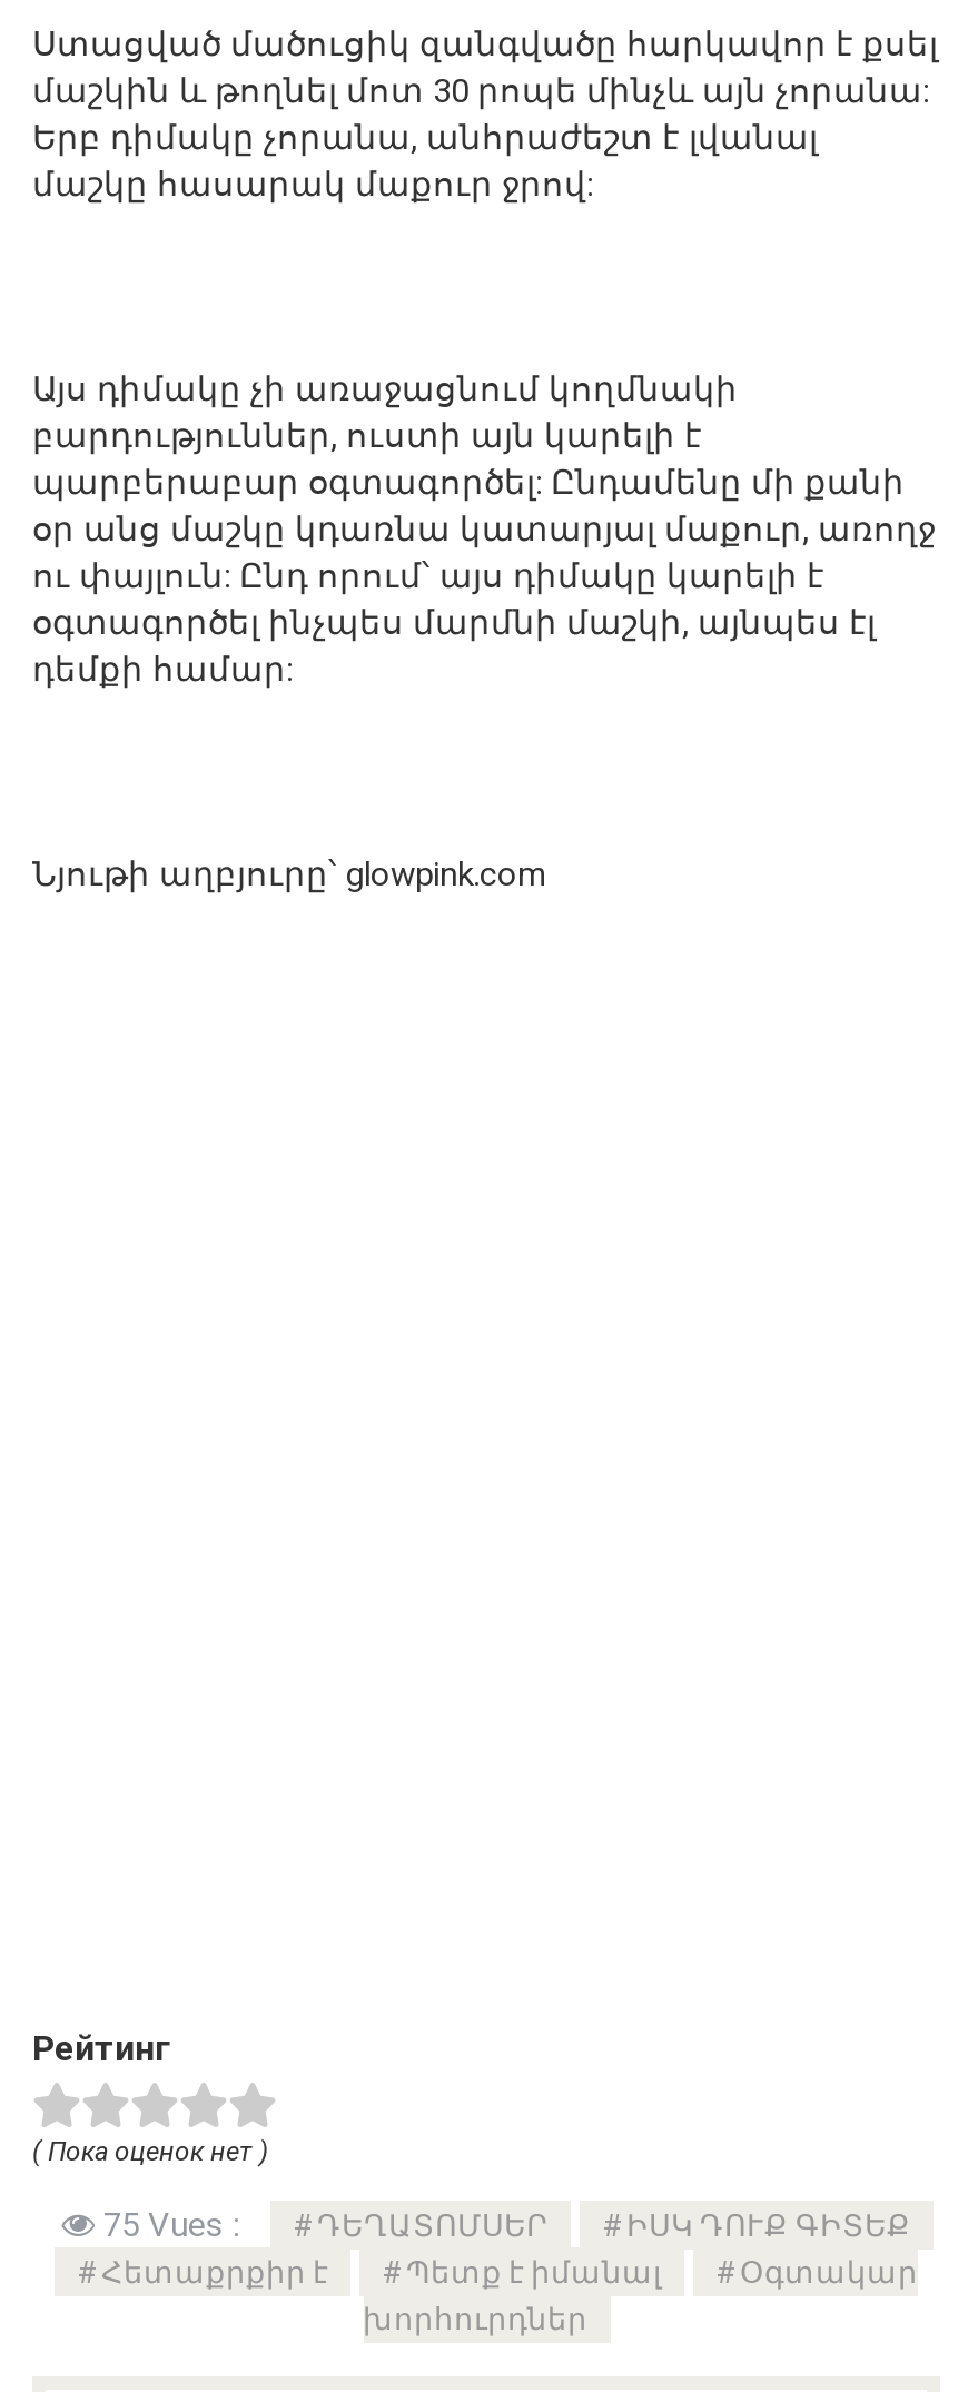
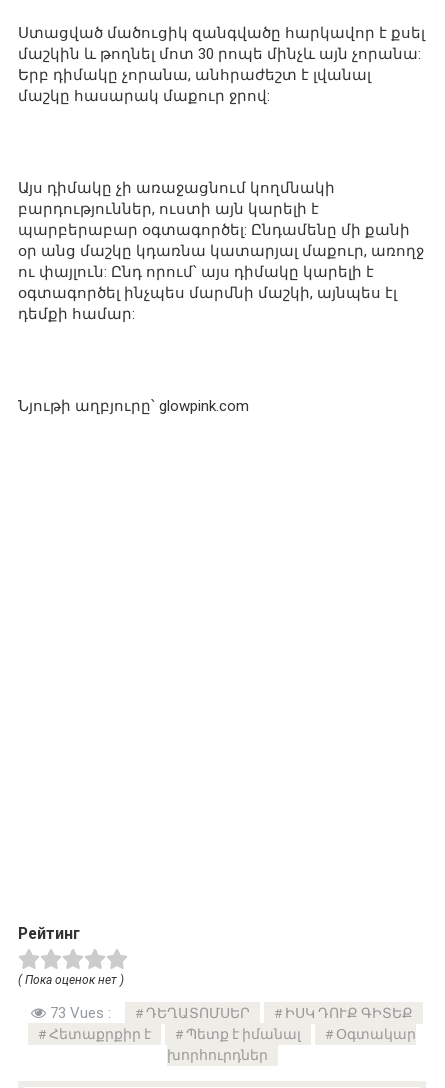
[95,2206,239,2246] 75 Vues : -> [46,1004,111,1022] 73 Vues :

